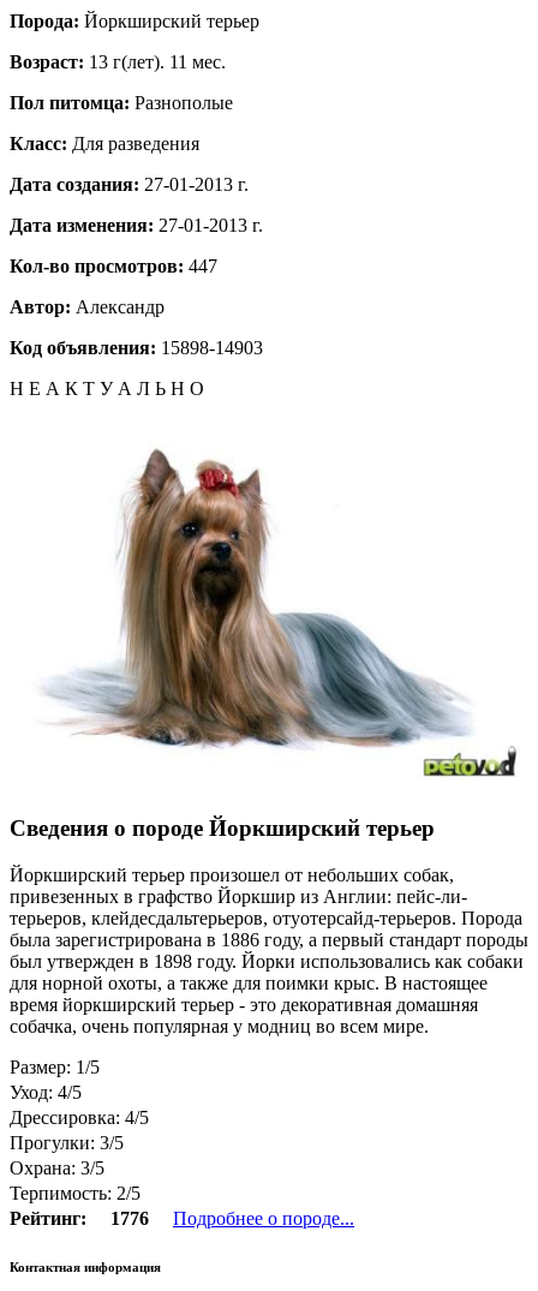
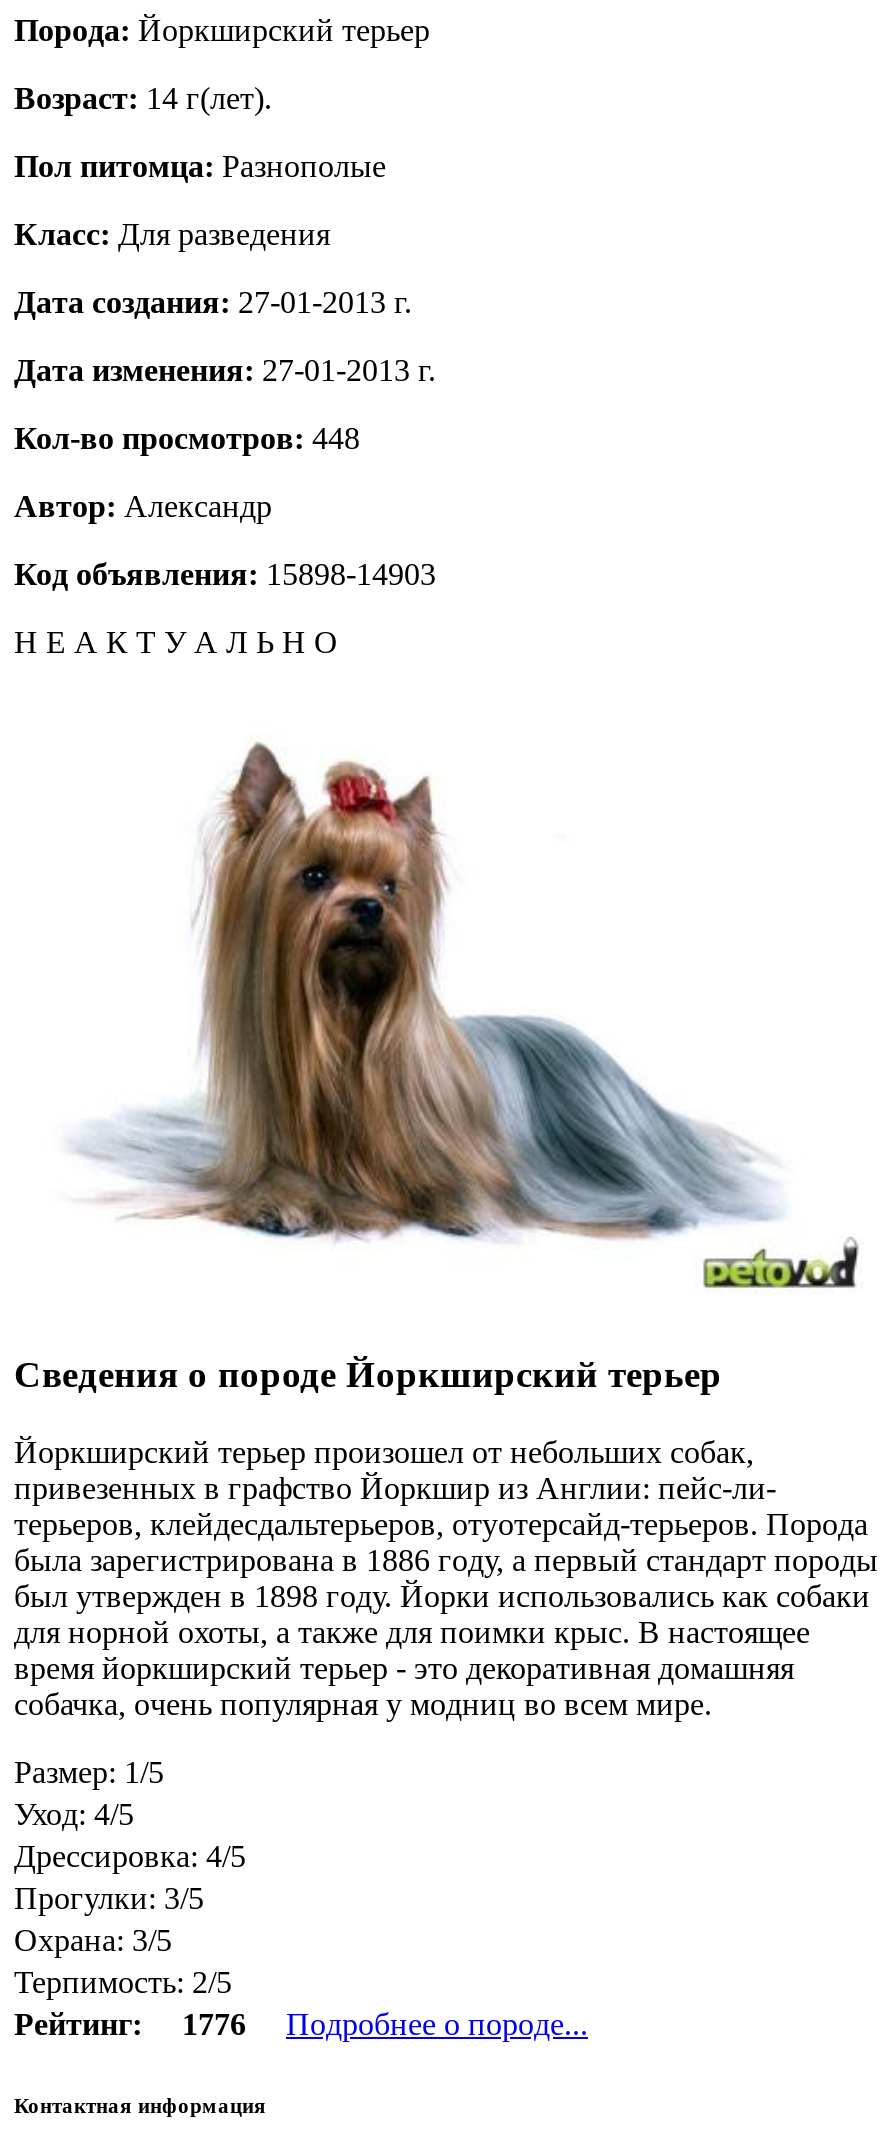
[10,51,226,72] Возраст: 13 г(лет). 11 мес. -> [14,80,272,114] Возраст: 14 г(лет).
[10,255,217,276] Кол-во просмотров: 447 -> [14,420,360,454] Кол-во просмотров: 448

